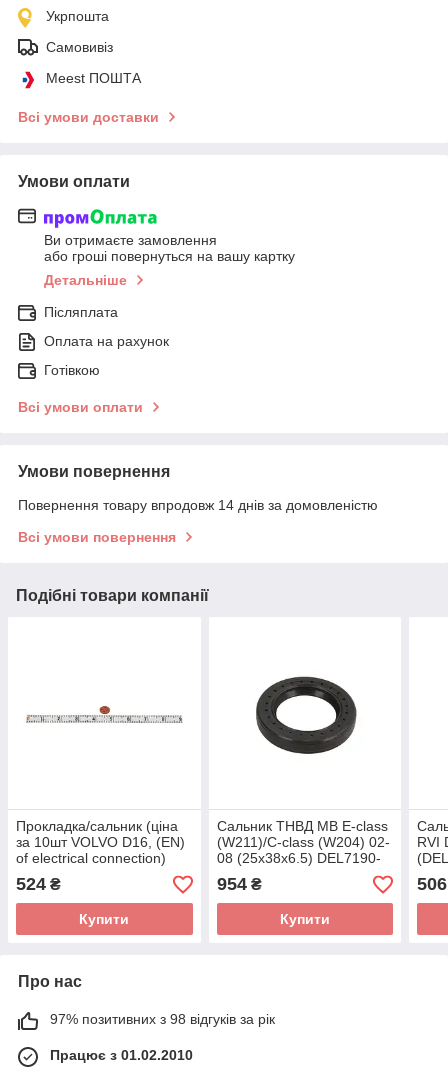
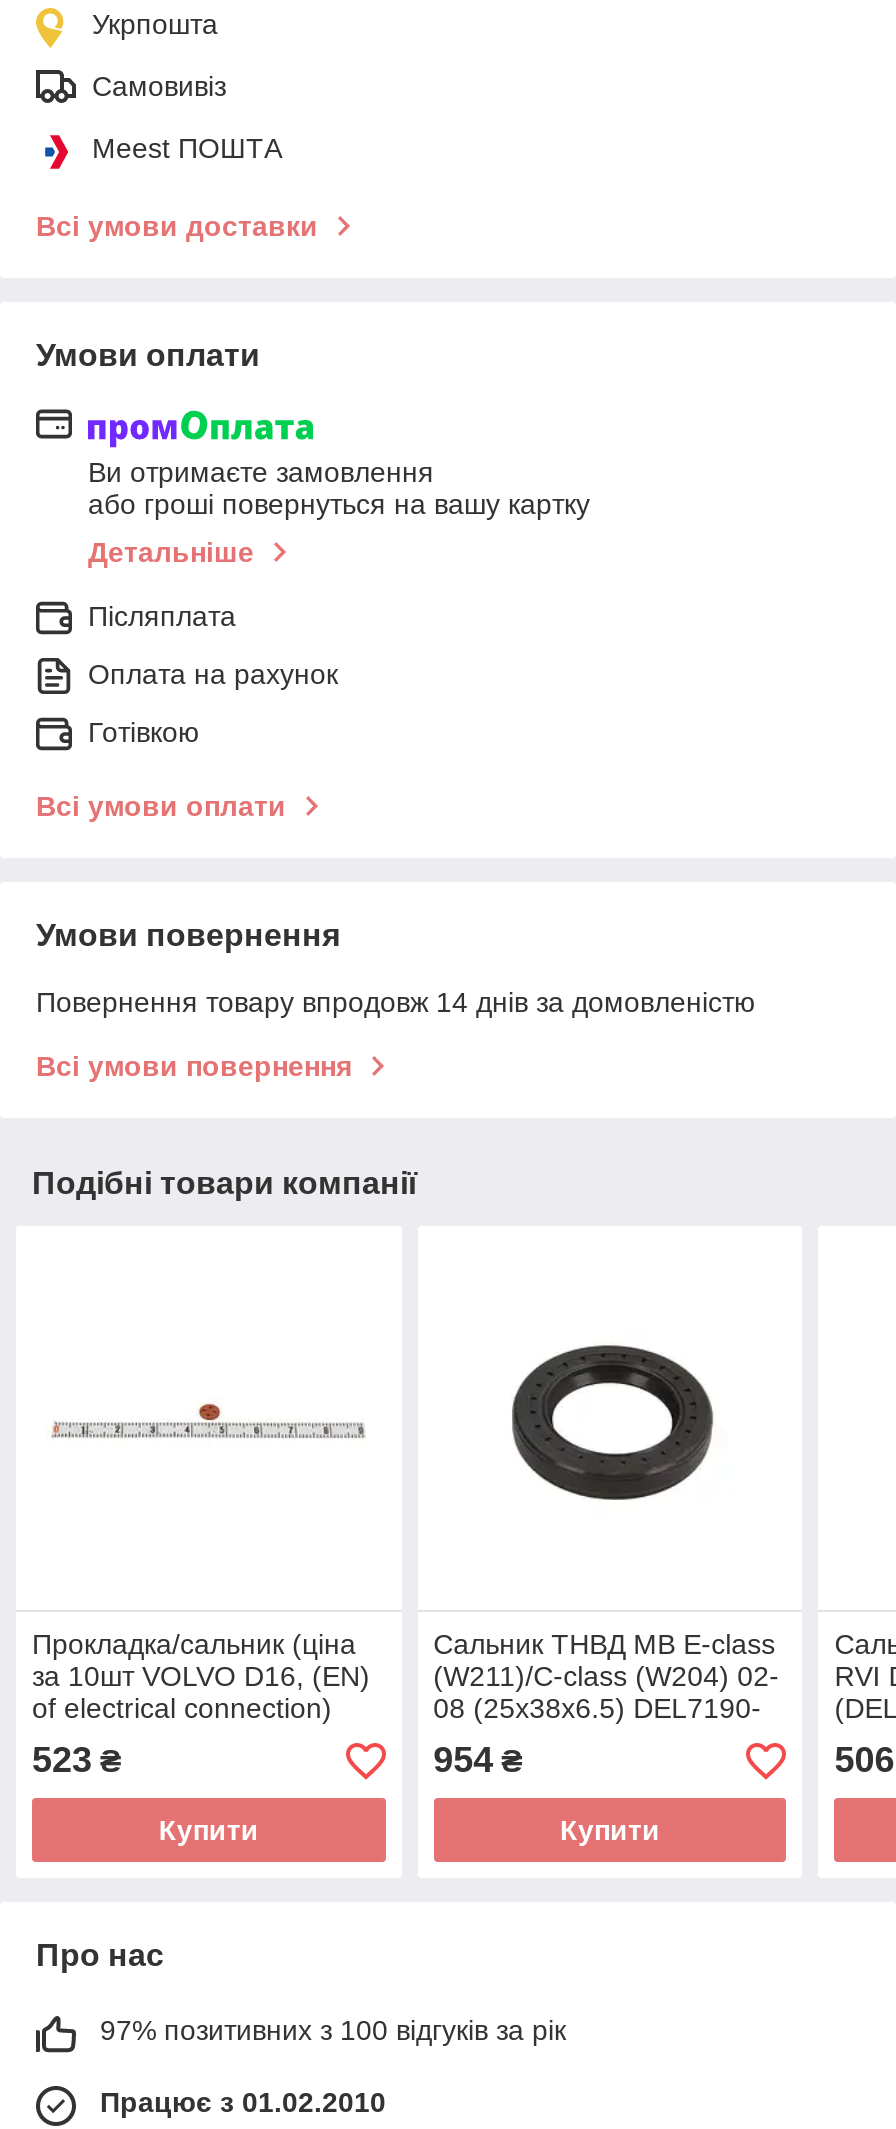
[16,874,61,894] 524 ₴ -> [32,1741,122,1781] 523 ₴
[50,1011,275,1027] 97% позитивних з 98 відгуків за рік -> [100,2015,566,2047] 97% позитивних з 100 відгуків за рік

